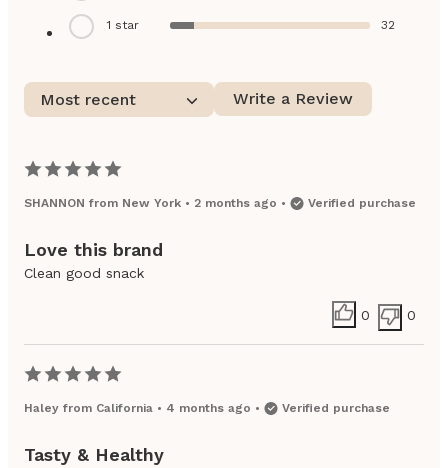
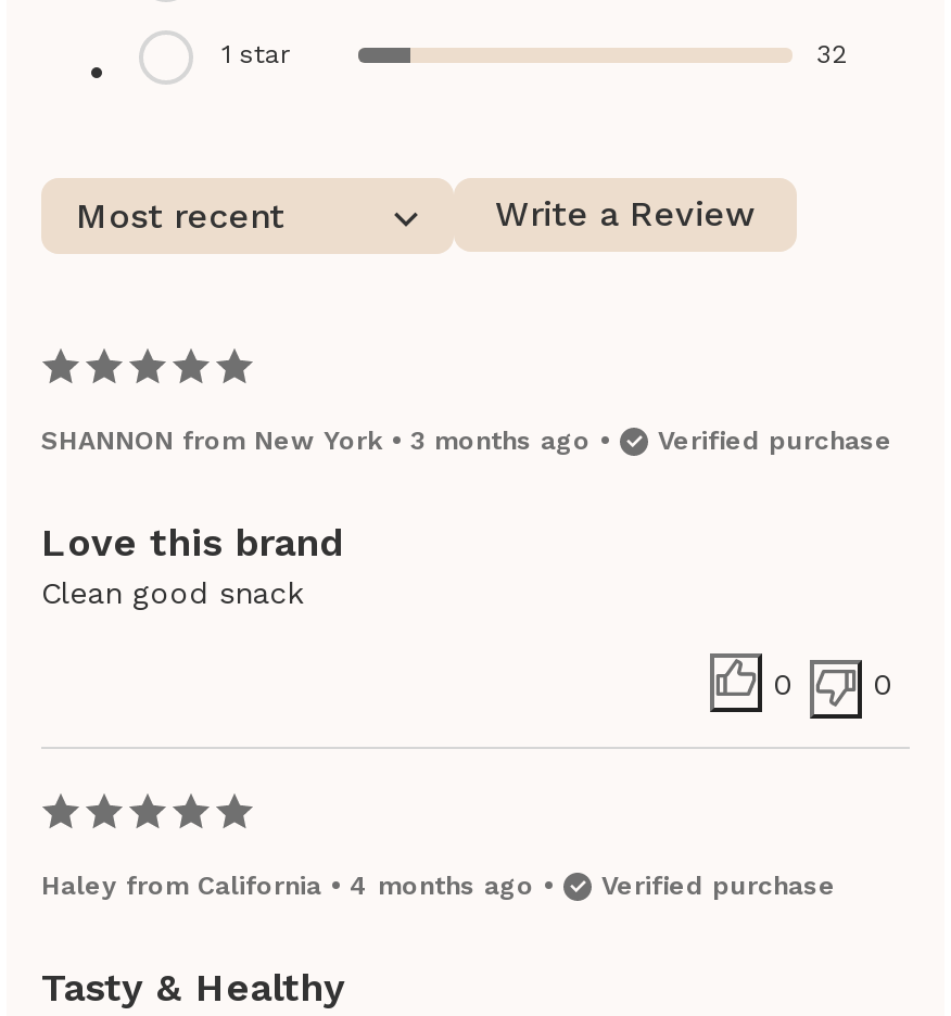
[24,196,286,210] SHANNON from New York • 2 months ago • -> [41,426,610,456] SHANNON from New York • 3 months ago •

